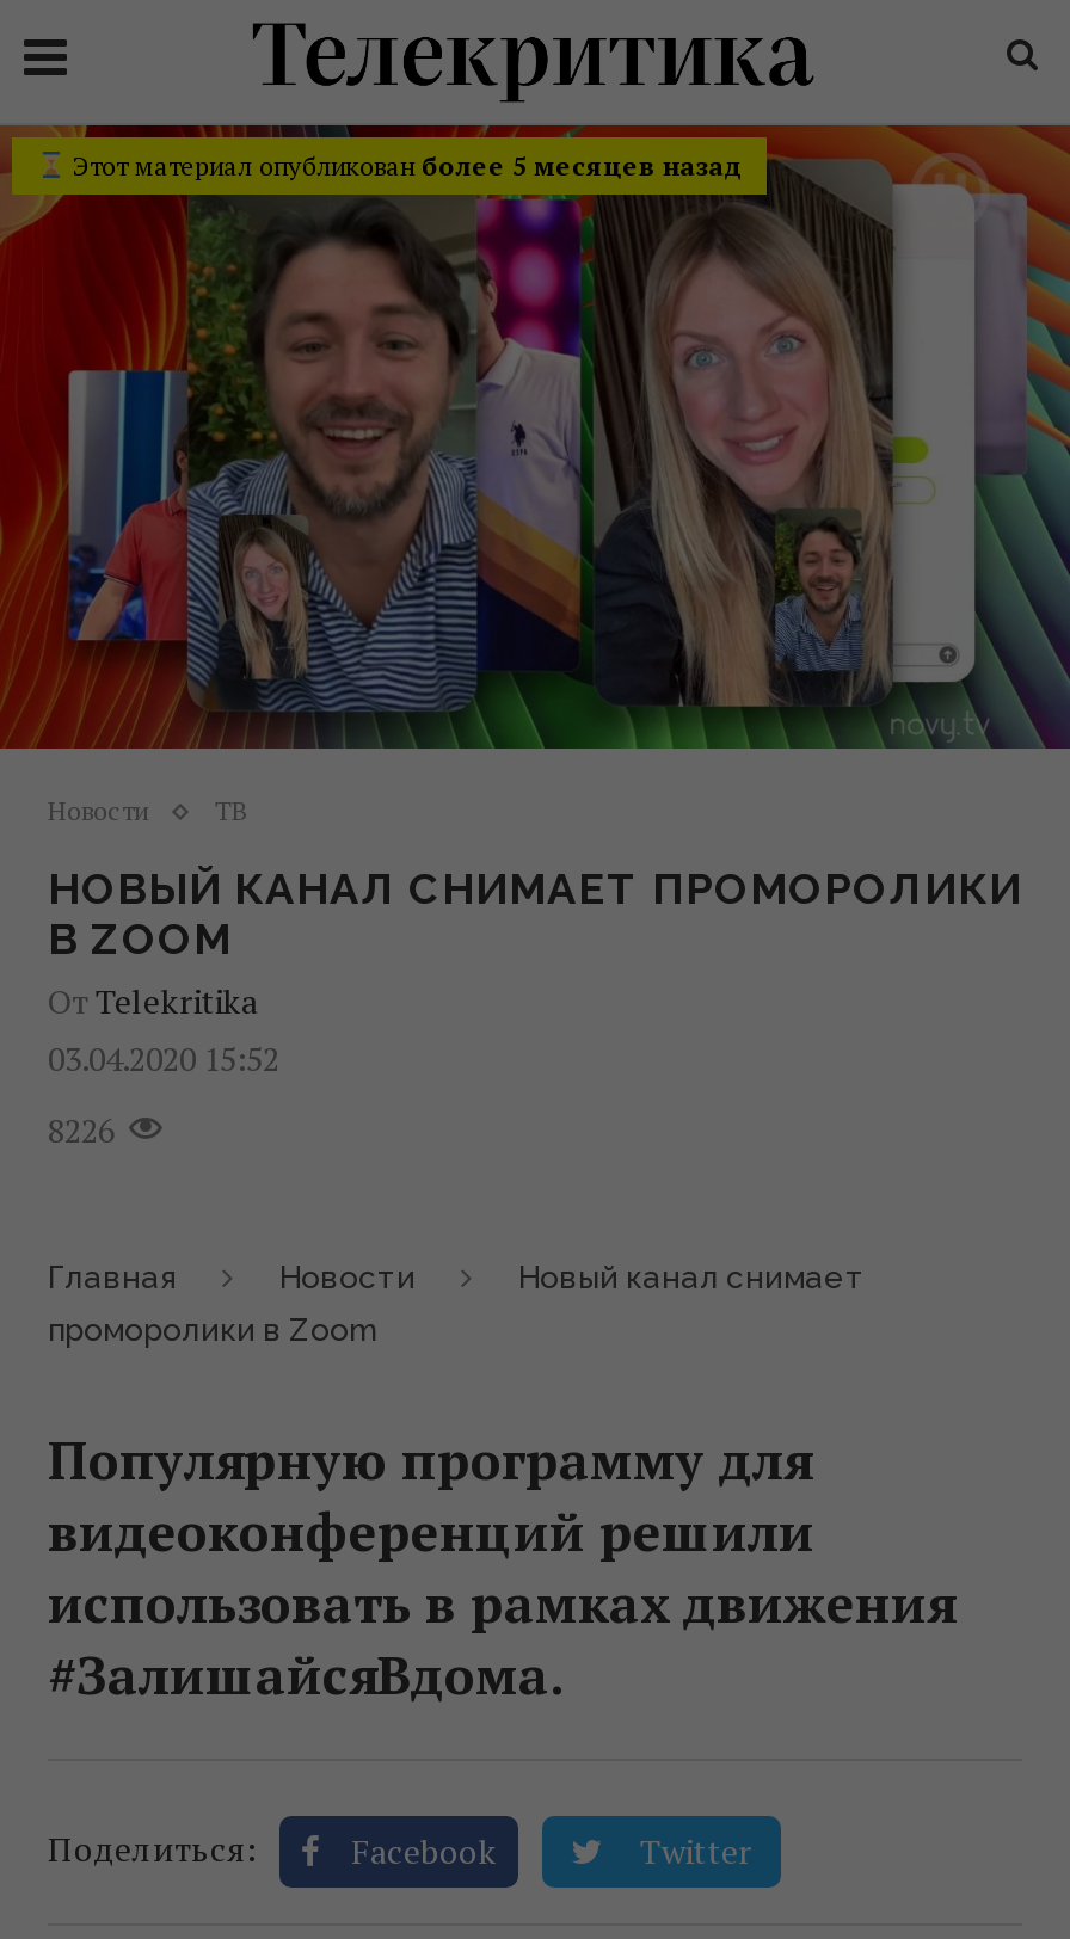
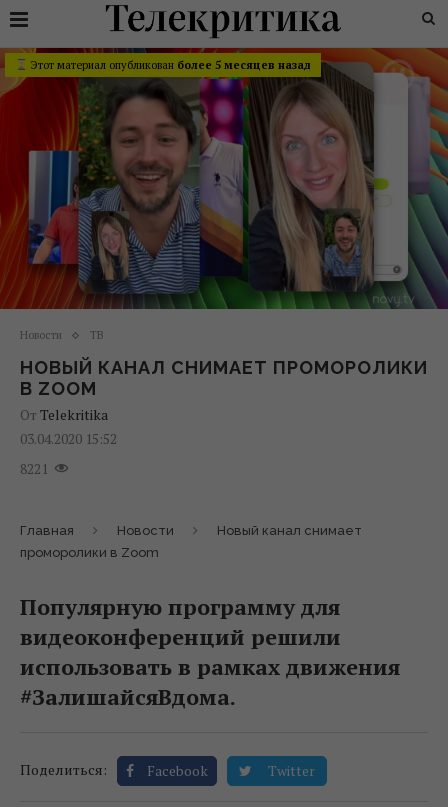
[48,1107,115,1152] 8226 -> [20,459,48,478] 8221

